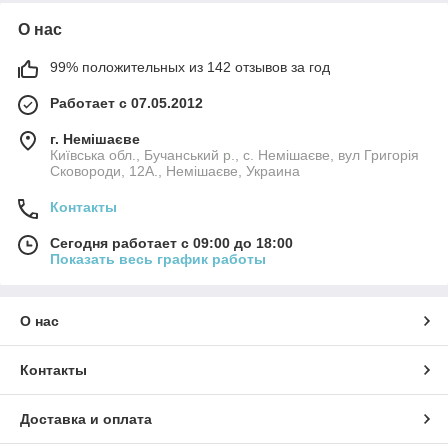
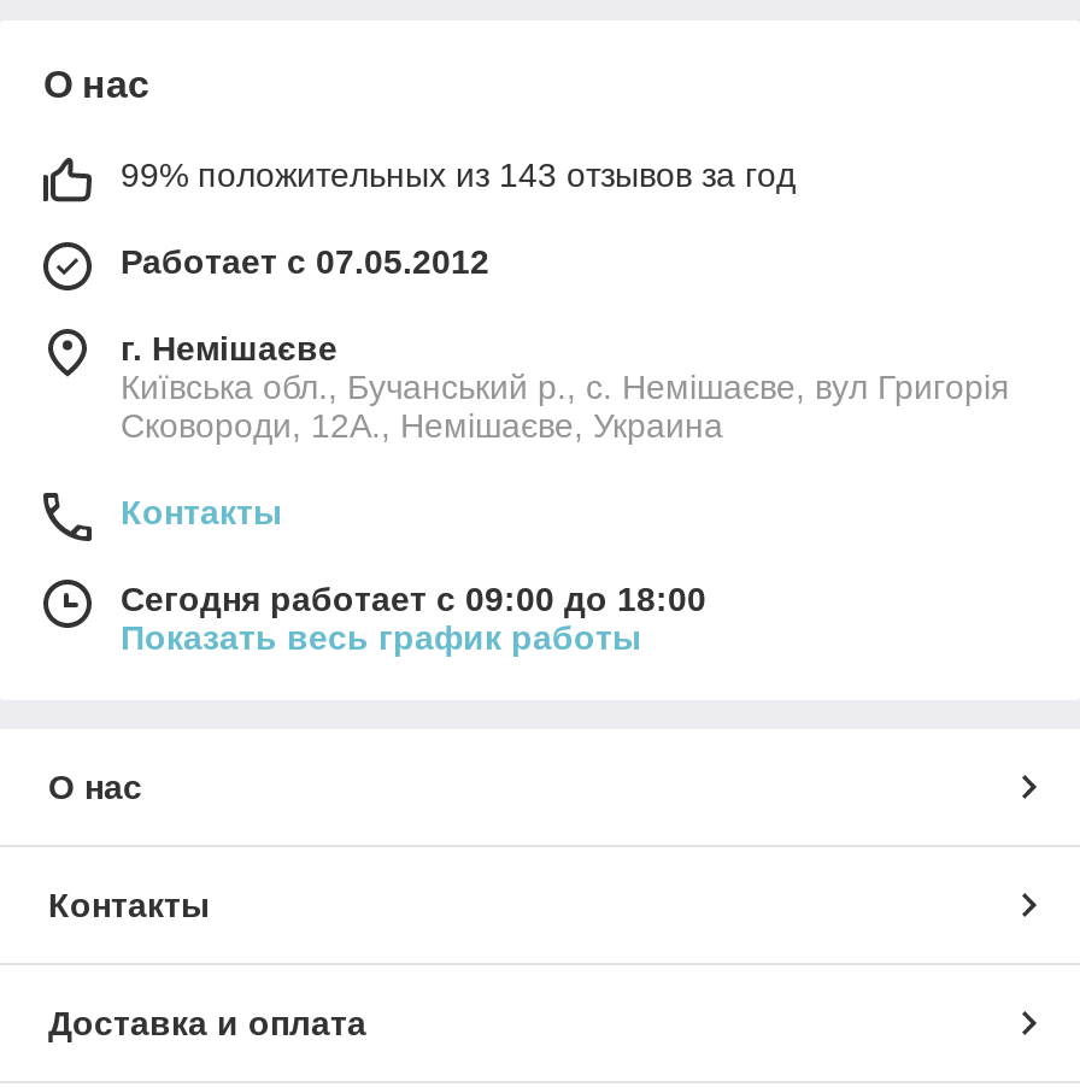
[50,59,330,75] 99% положительных из 142 отзывов за год -> [121,155,796,194] 99% положительных из 143 отзывов за год

